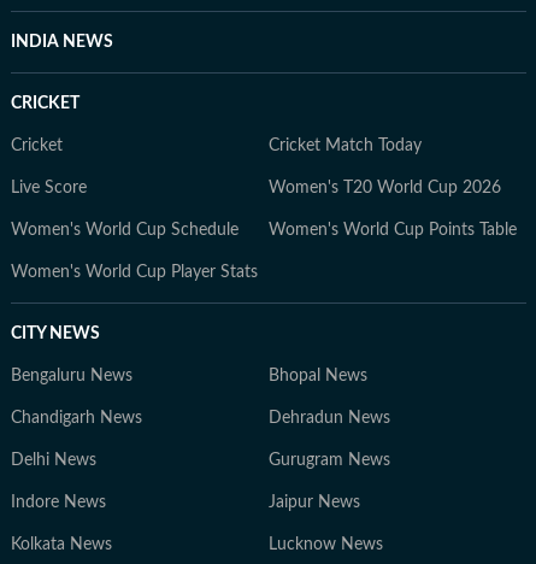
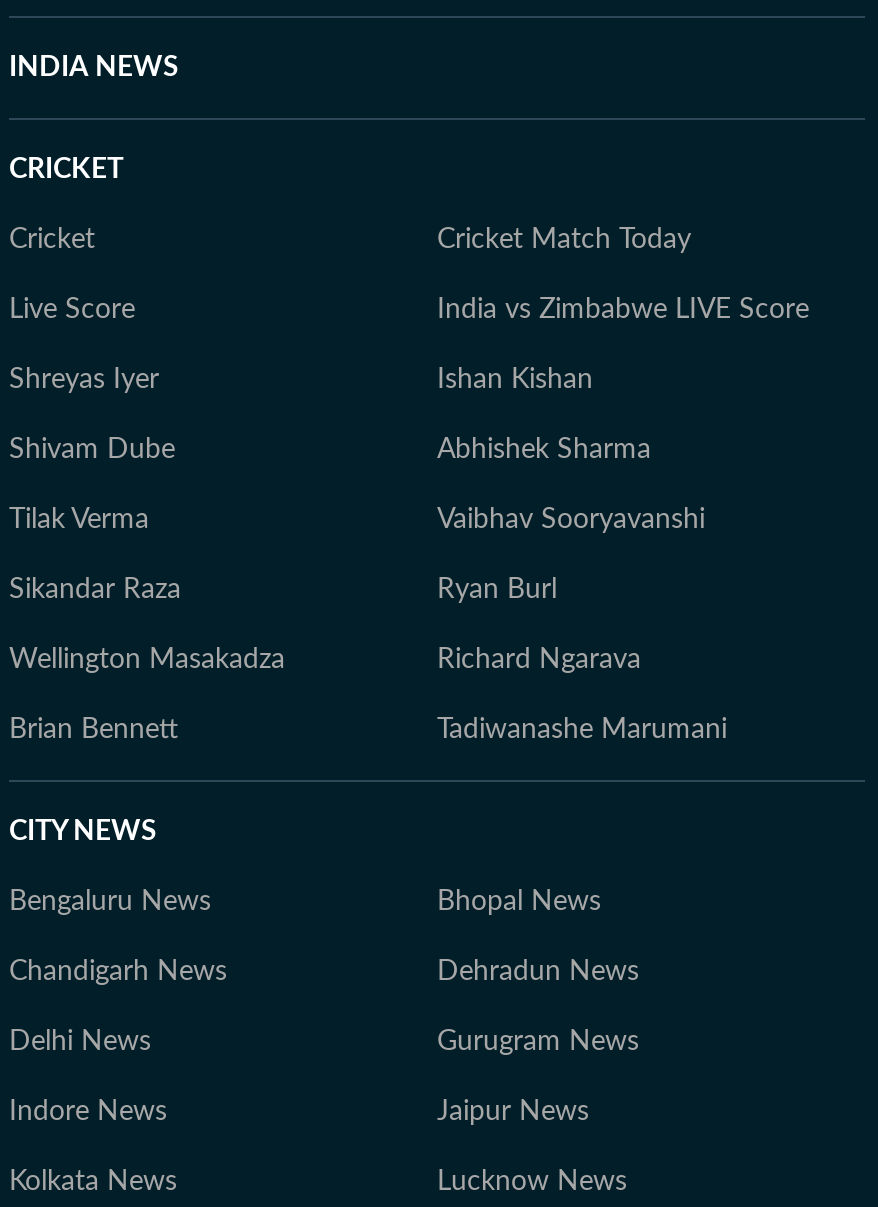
[11,179,517,280] Women's T20 World Cup 2026 | Women's World Cup Schedule | Women's World Cup Points Table | Women's World Cup Player Stats -> [9,295,809,743] India vs Zimbabwe LIVE Score | Shreyas Iyer | Ishan Kishan | Shivam Dube | Abhishek Sharma | Tilak Verma | Vaibhav Sooryavanshi | Sikandar Raza | Ryan Burl | Wellington Masakadza | Richard Ngarava | Brian Bennett | Tadiwanashe Marumani

